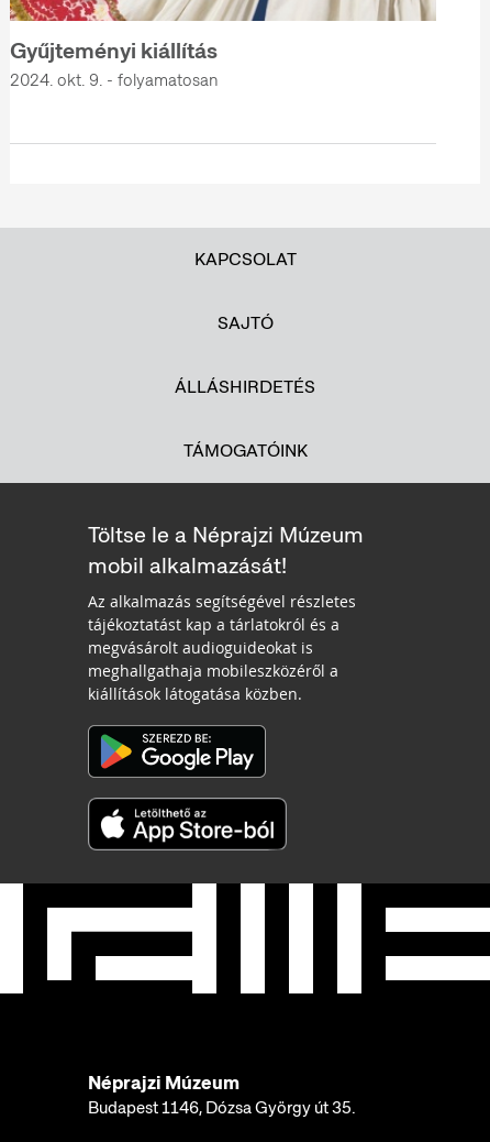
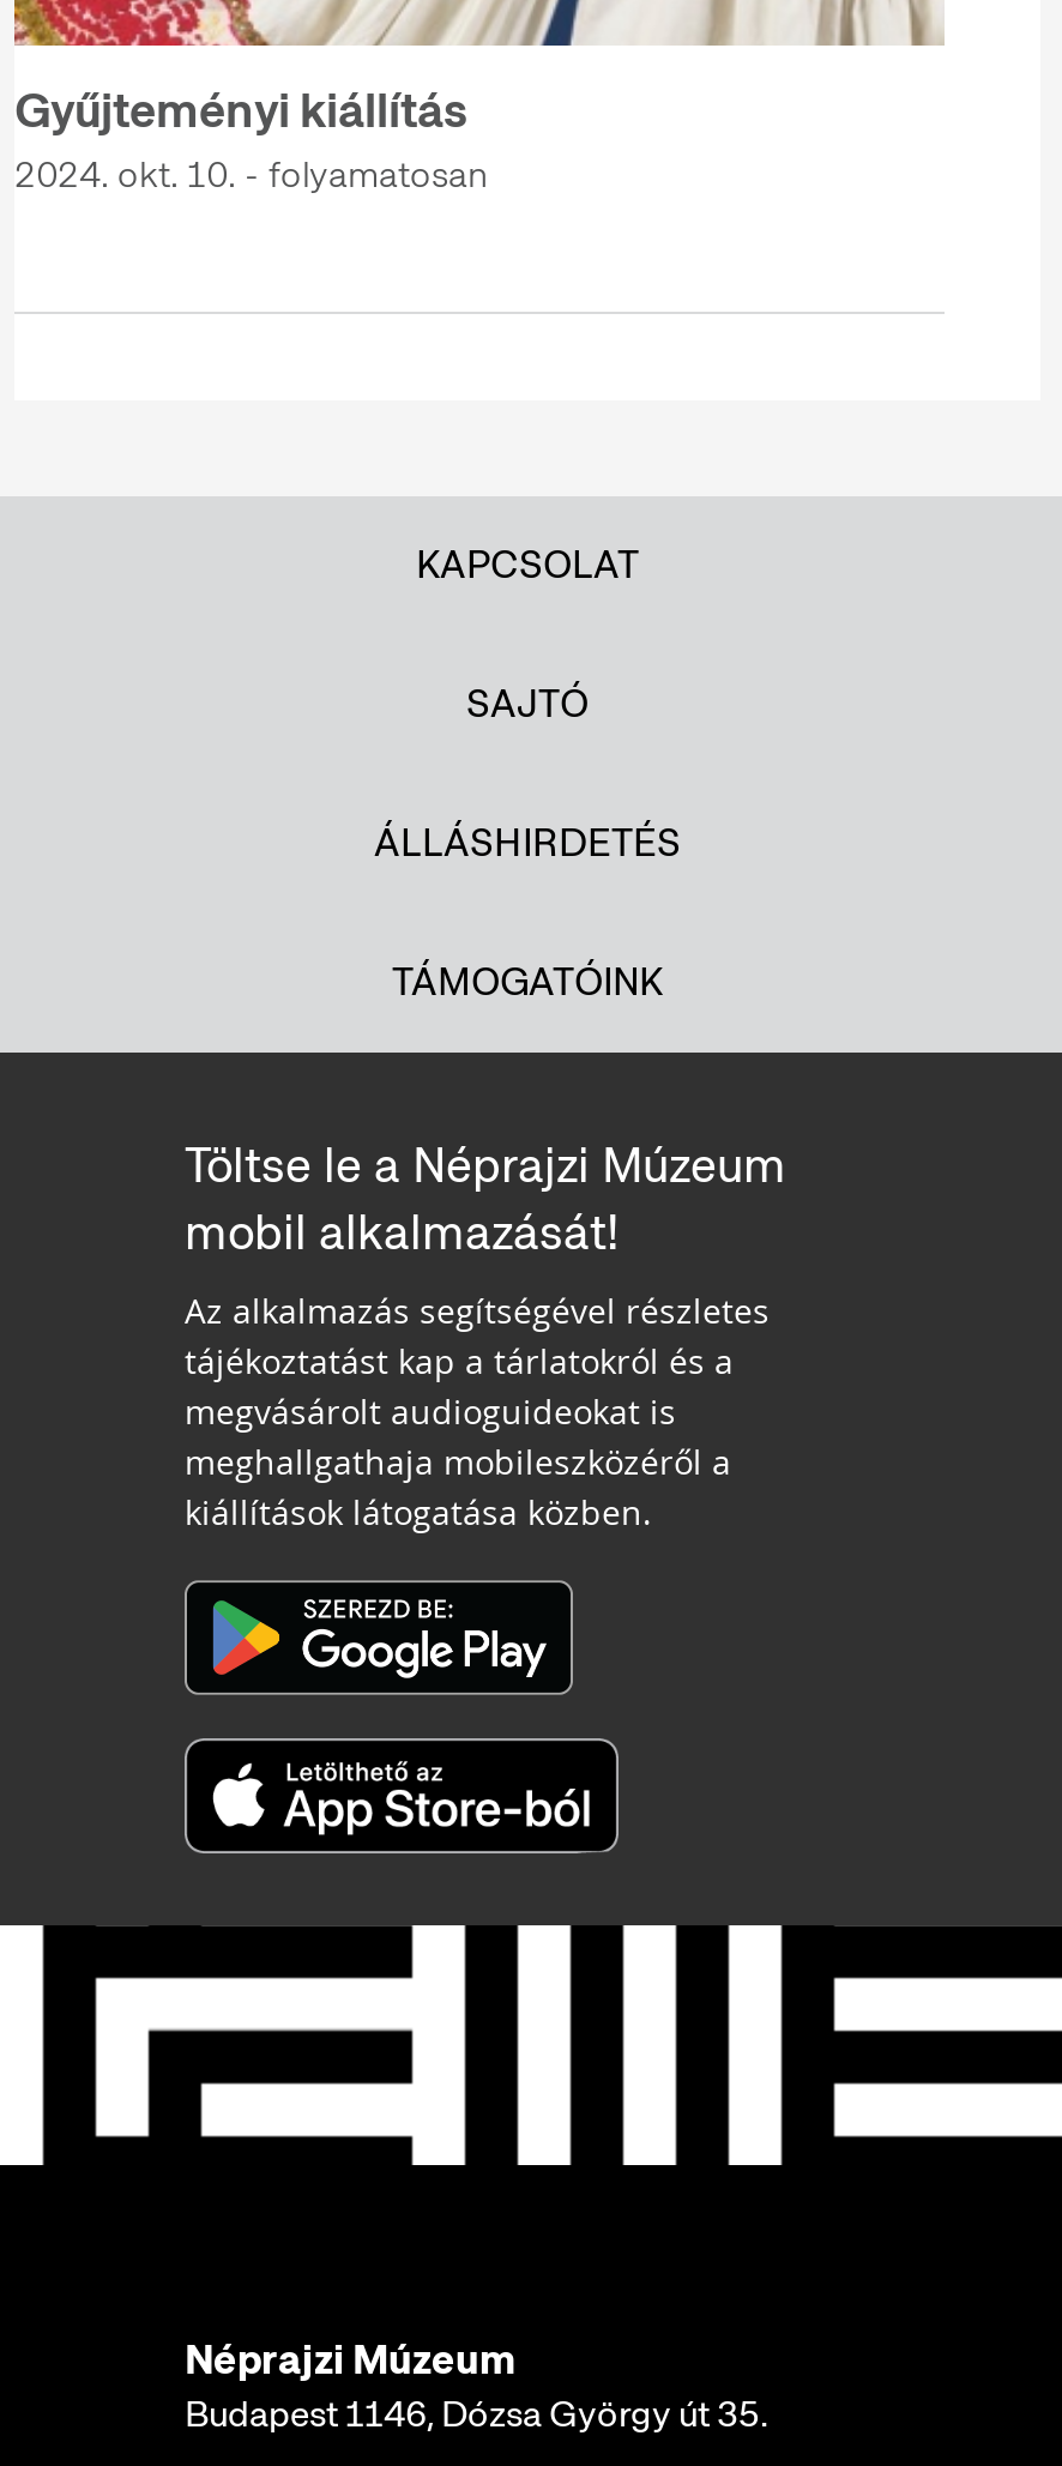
[10,70,219,92] 2024. okt. 9. - folyamatosan -> [14,152,489,199] 2024. okt. 10. - folyamatosan

